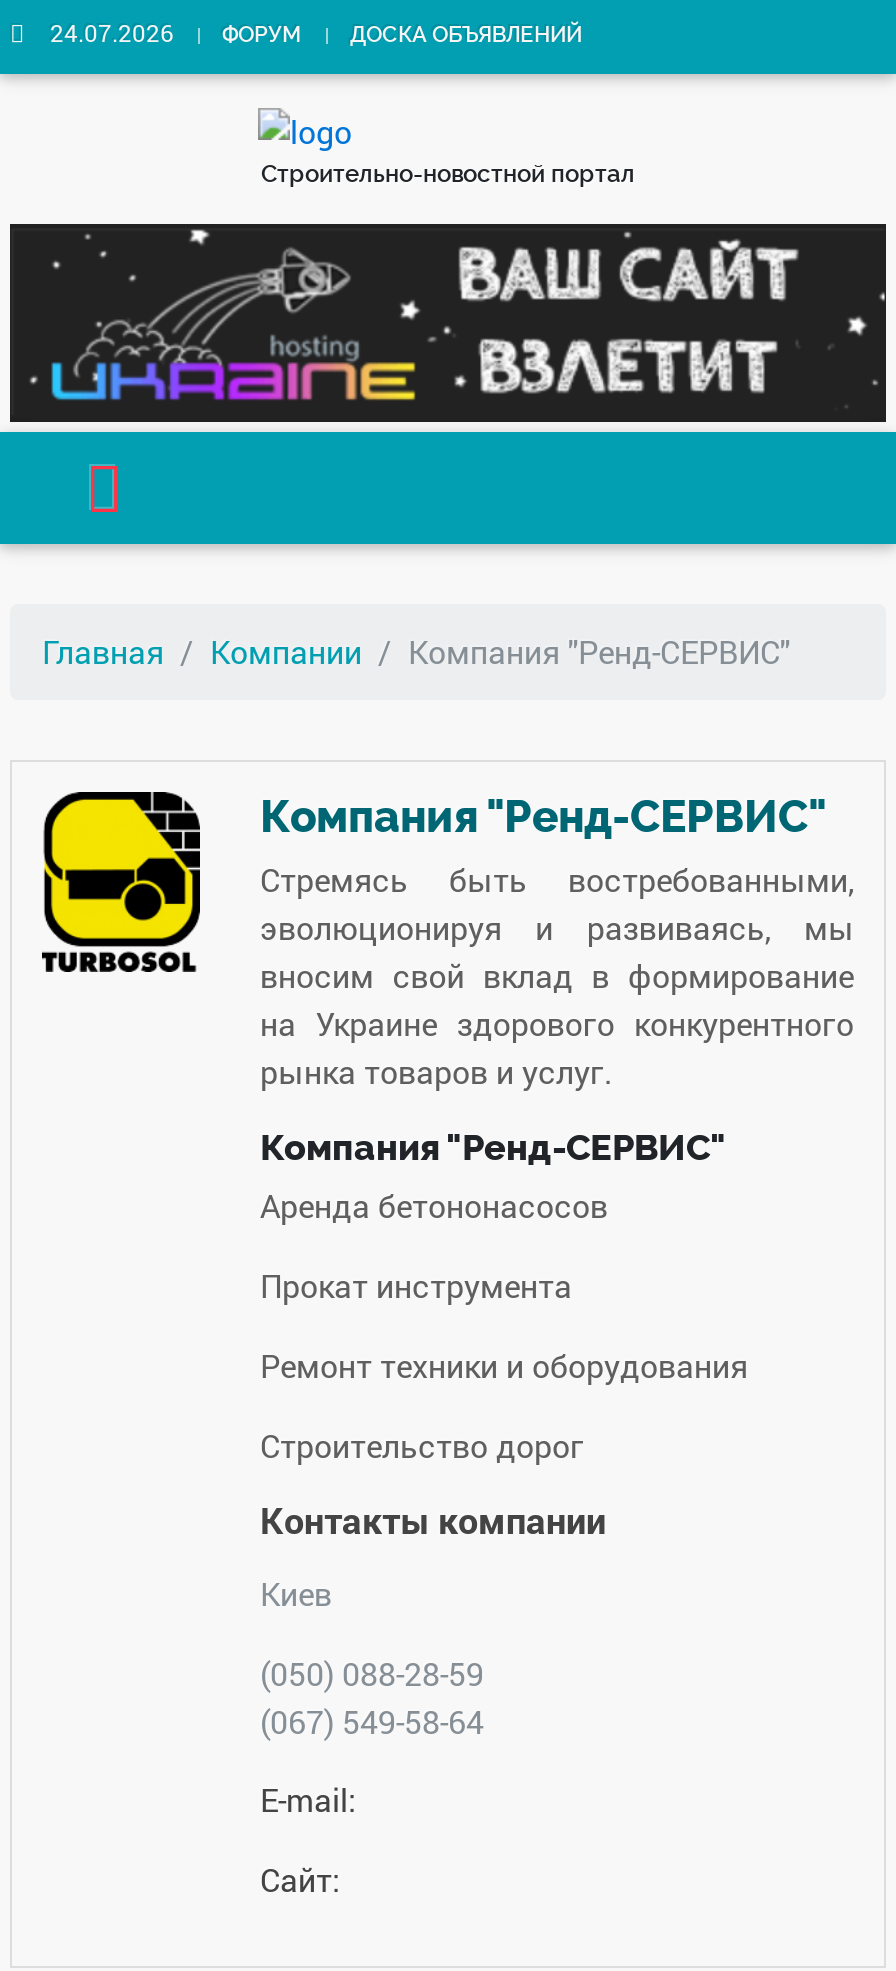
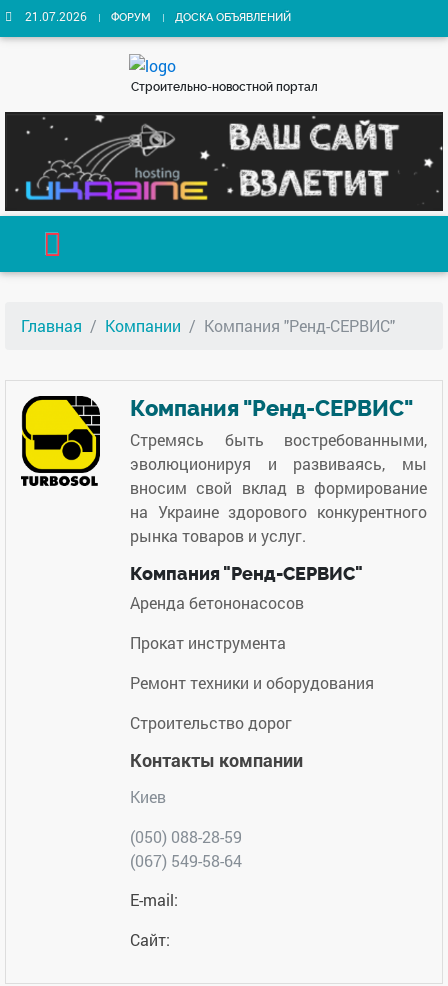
[44,16,582,48] 24.07.2026 ФОРУМ ДОСКА ОБЪЯВЛЕНИЙ -> [22,8,291,24] 21.07.2026 ФОРУМ ДОСКА ОБЪЯВЛЕНИЙ

